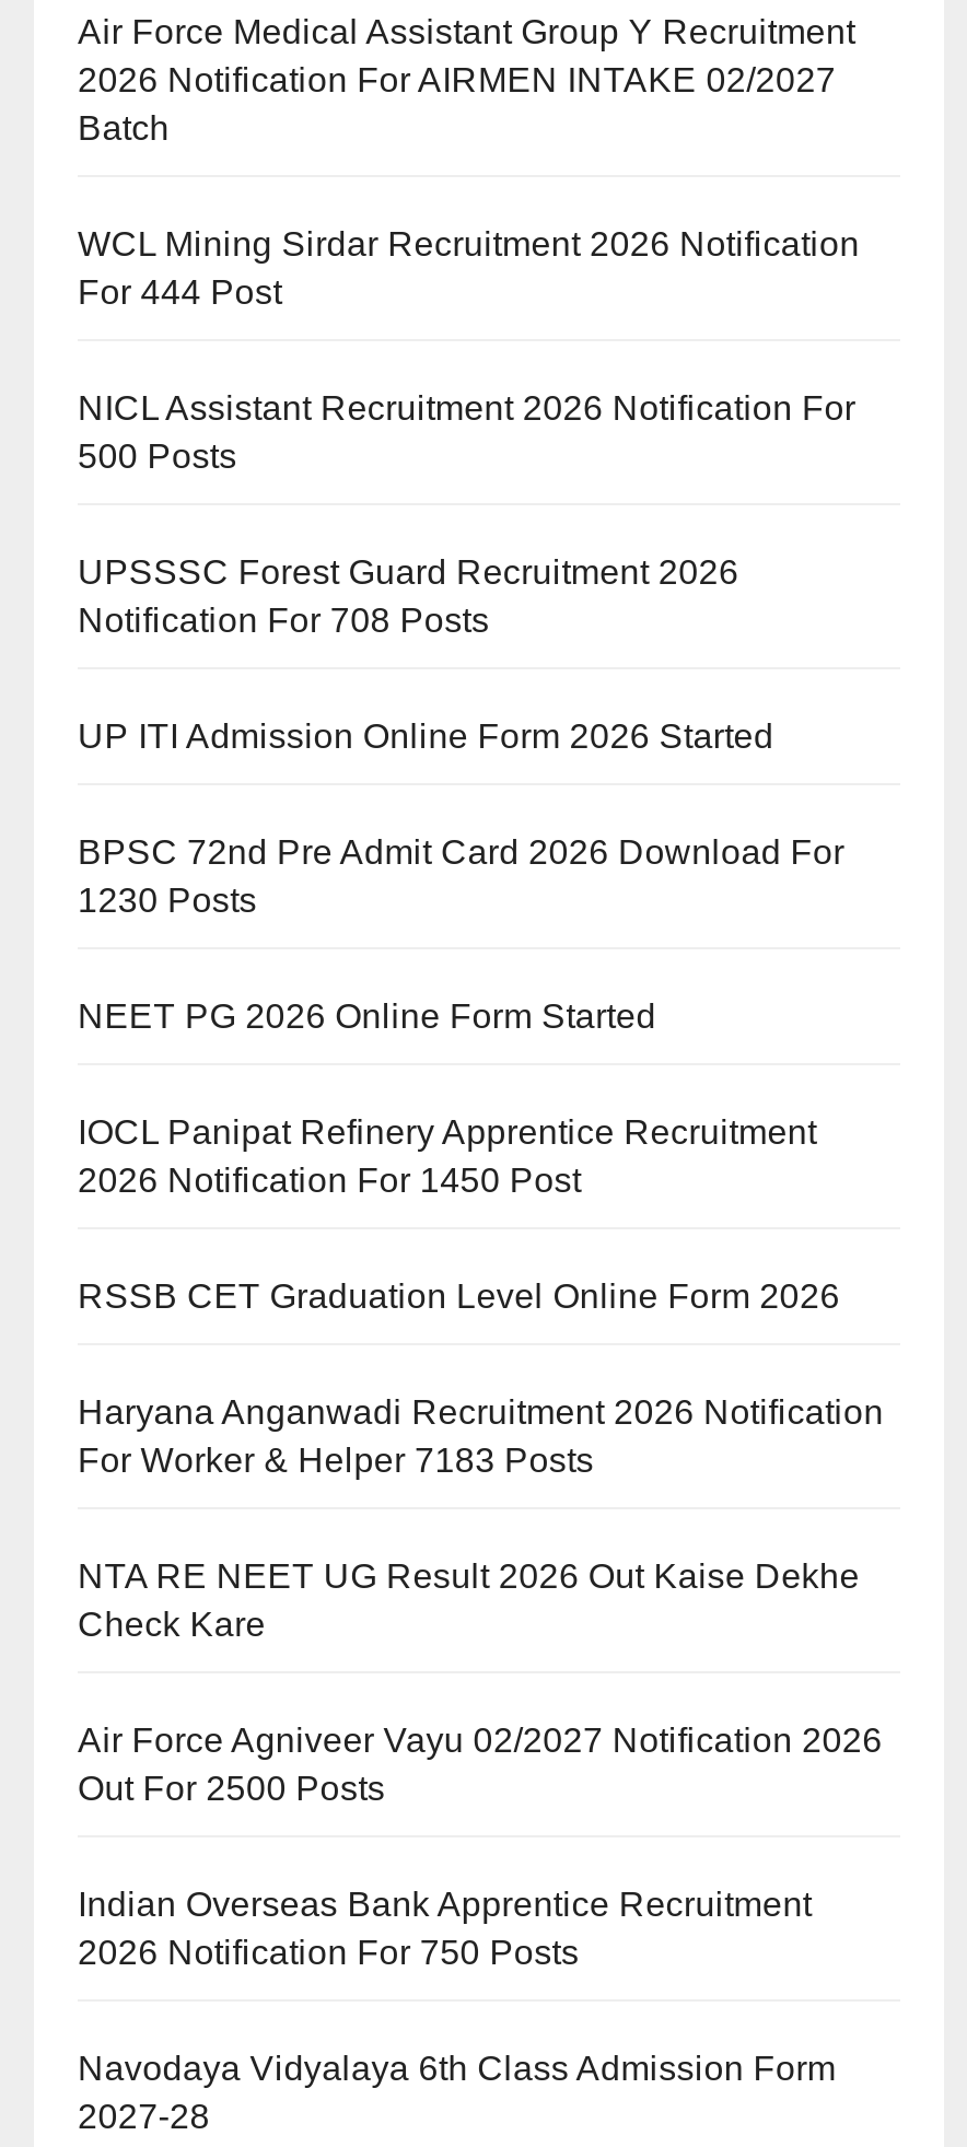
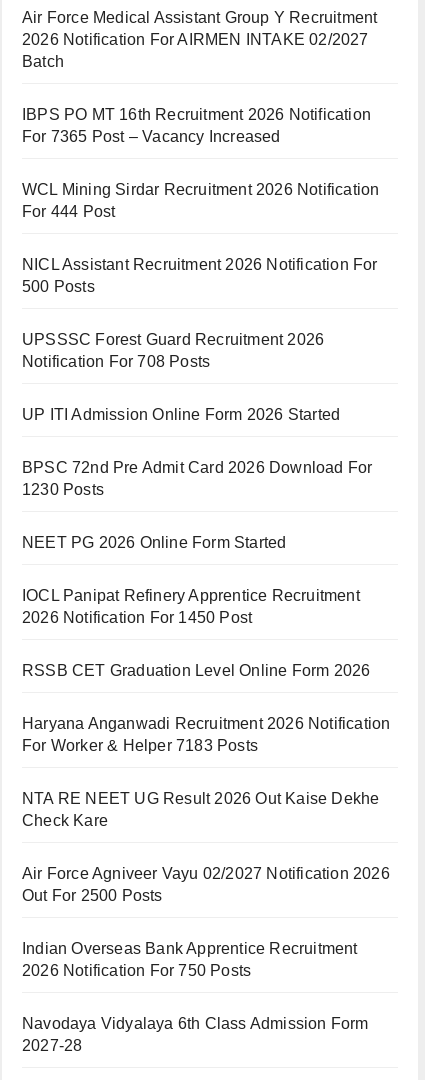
none -> [22,106,371,145] IBPS PO MT 16th Recruitment 2026 Notification | For 7365 Post – Vacancy Increased

